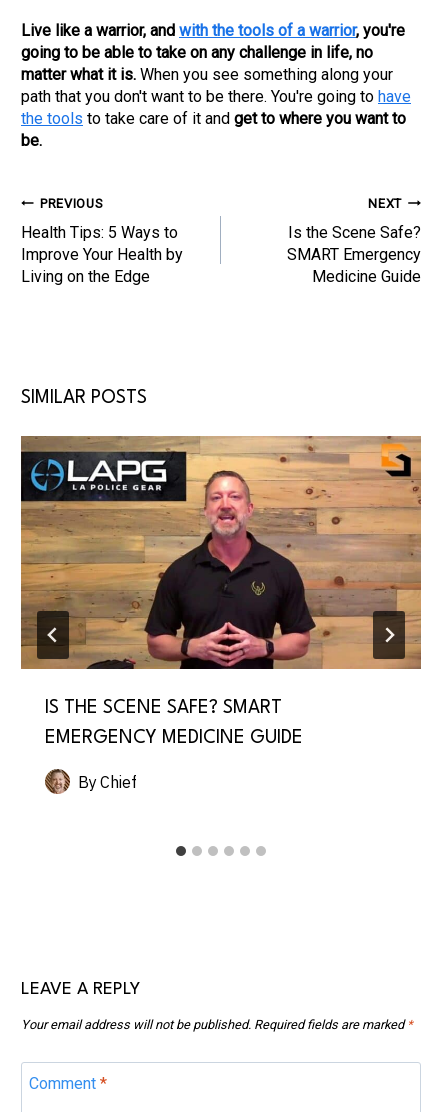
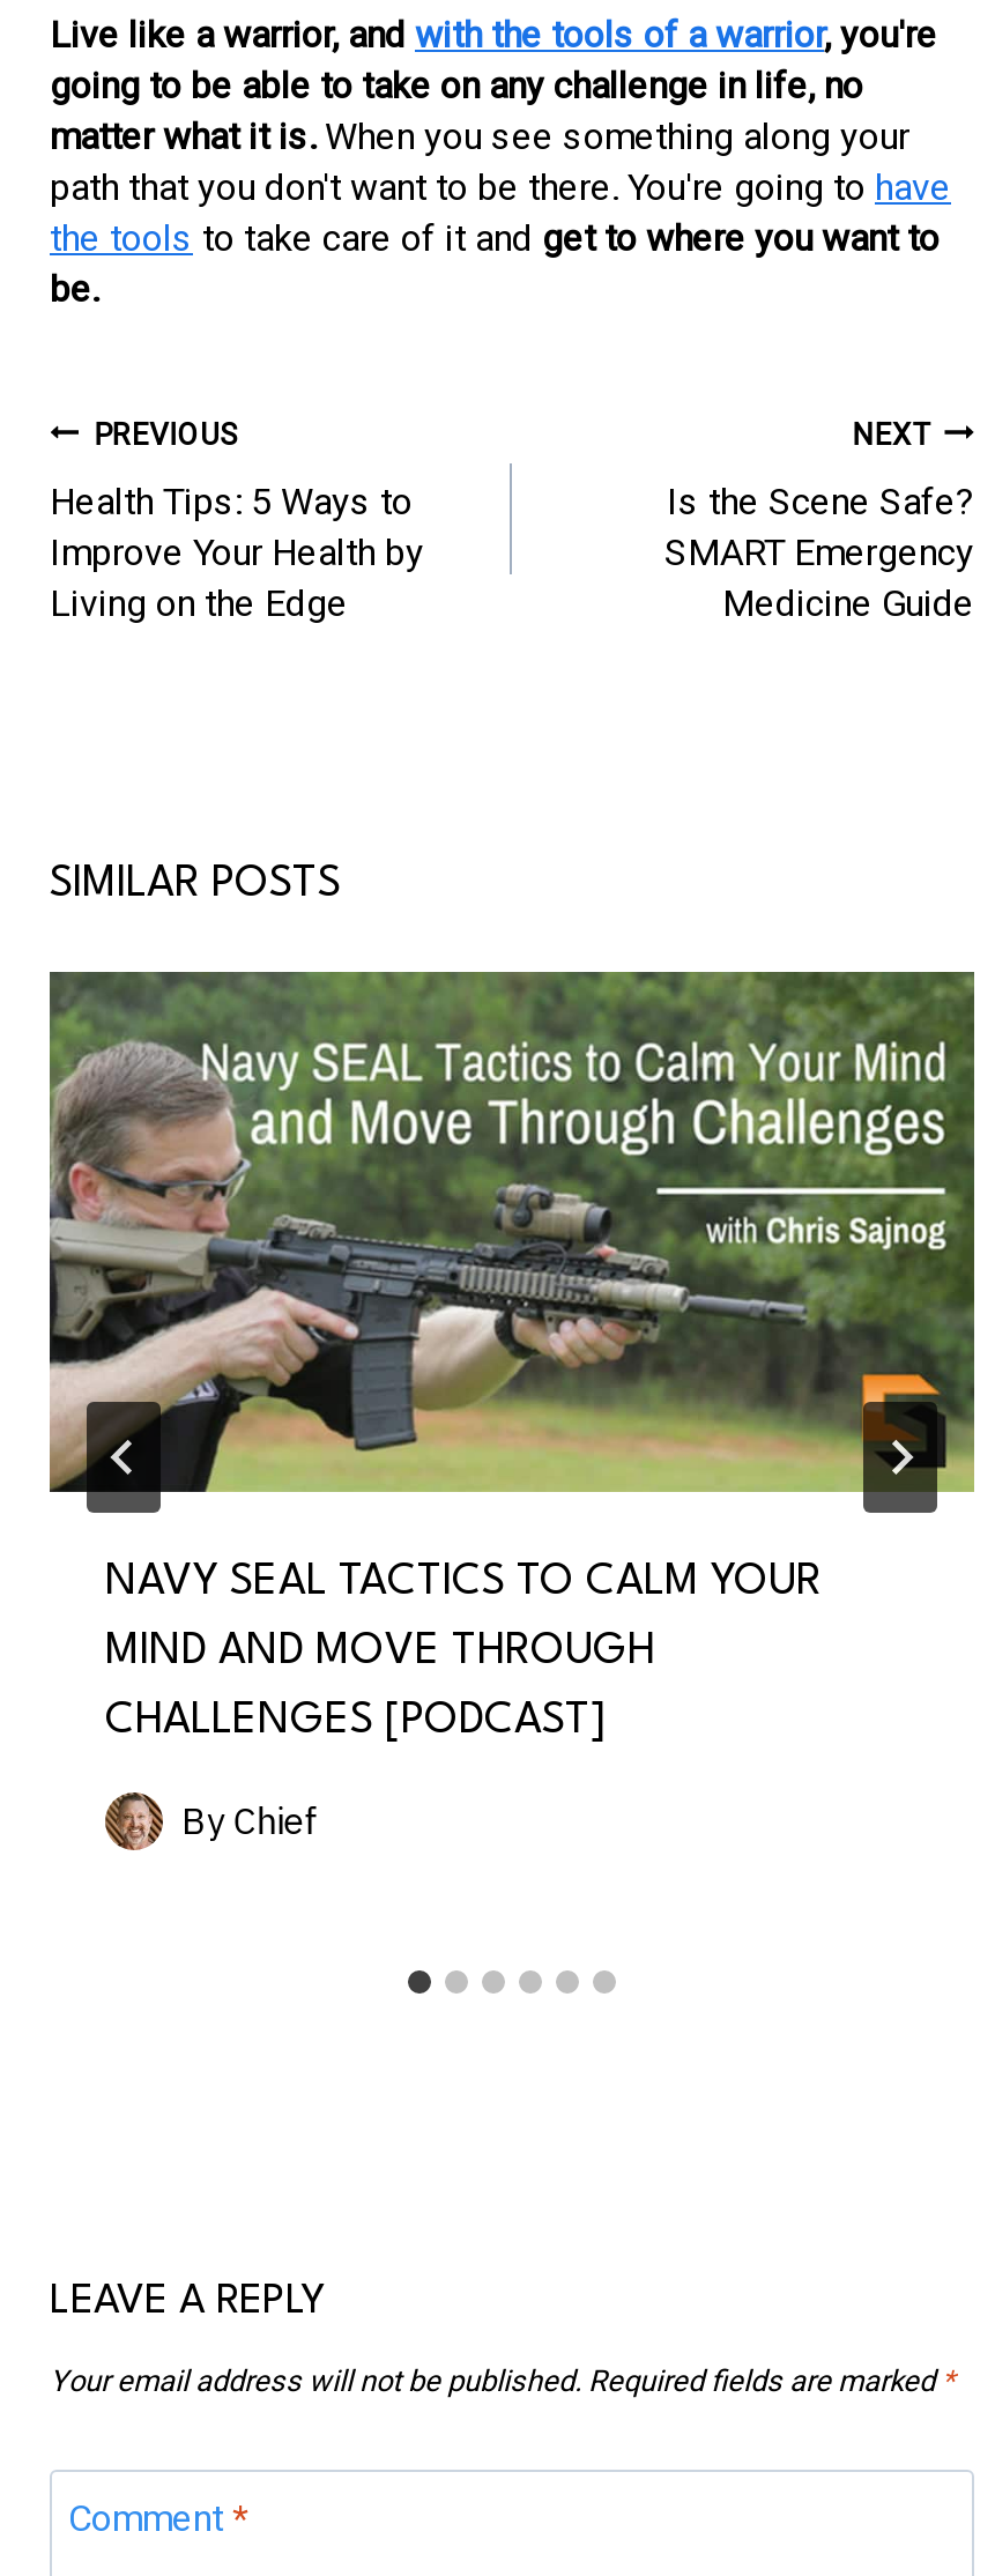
[20,435,422,747] [image] | IS THE SCENE SAFE? SMART | EMERGENCY MEDICINE GUIDE -> [47,970,977,1741] [image] | NAVY SEAL TACTICS TO CALM YOUR | MIND AND MOVE THROUGH | CHALLENGES [PODCAST]

